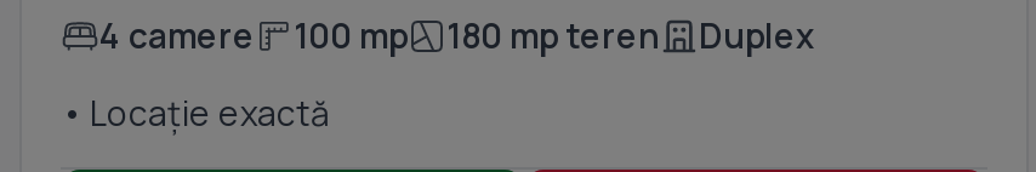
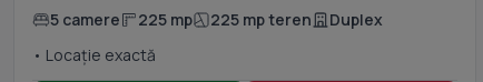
[99,12,660,58] 4 camere | 100 mp | 180 mp teren -> [50,9,312,30] 5 camere | 225 mp | 225 mp teren

